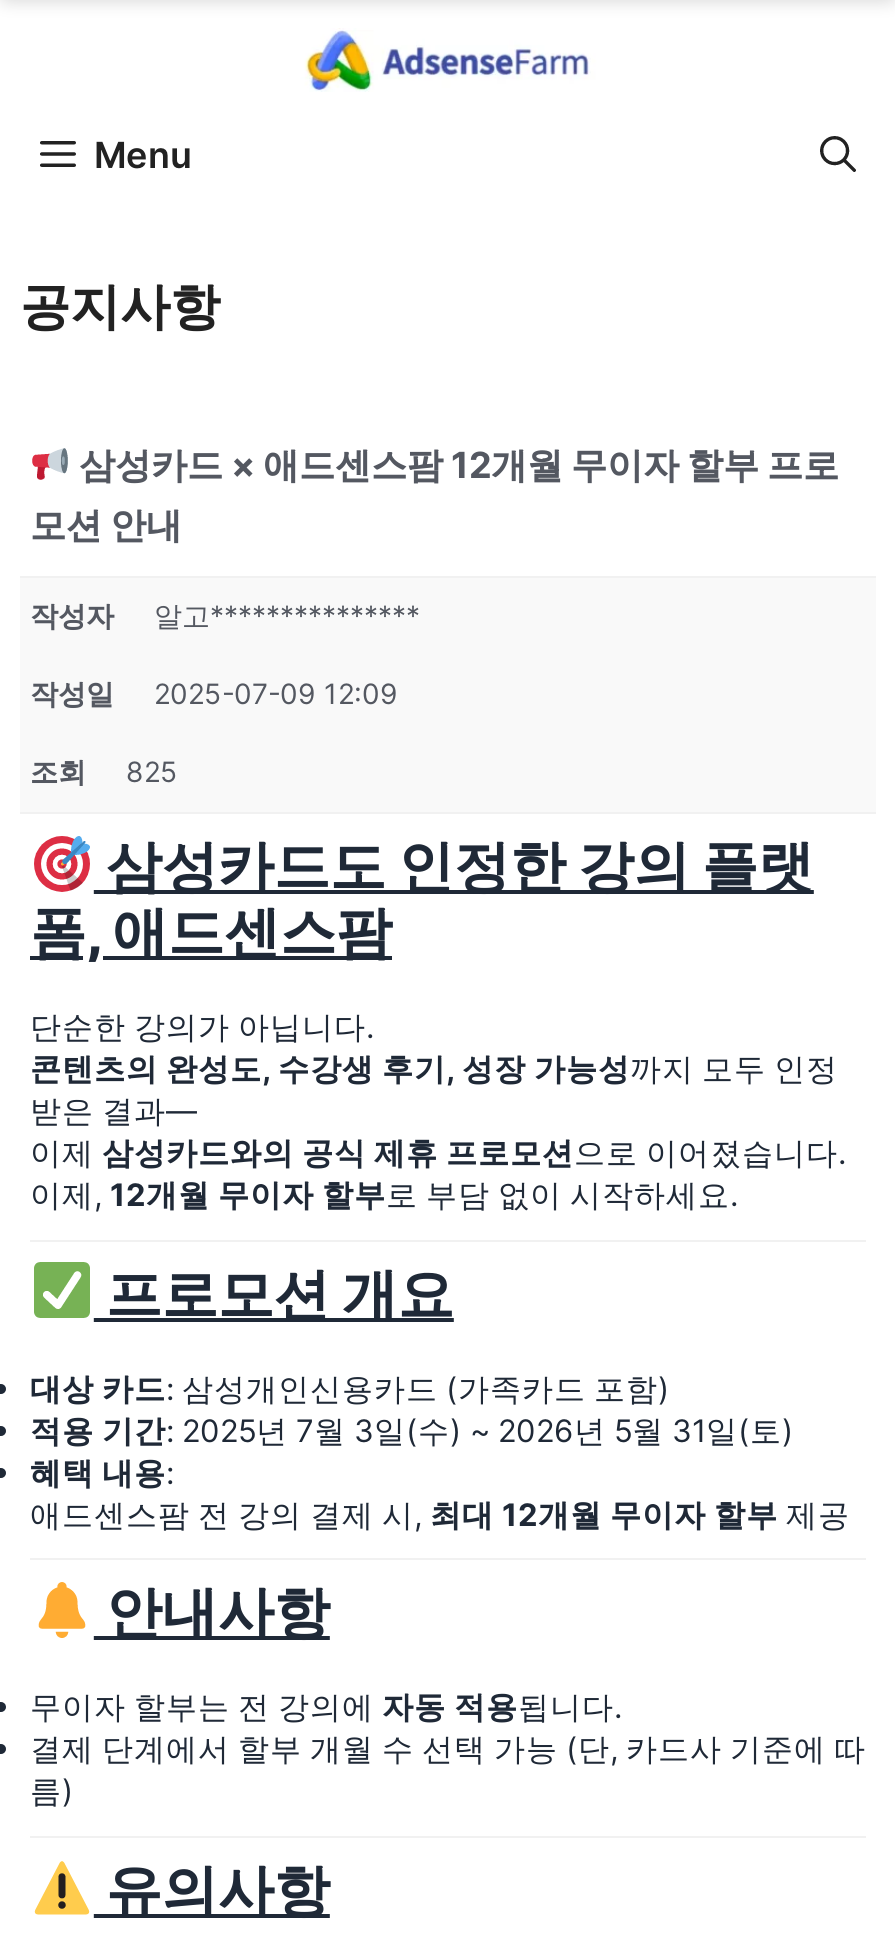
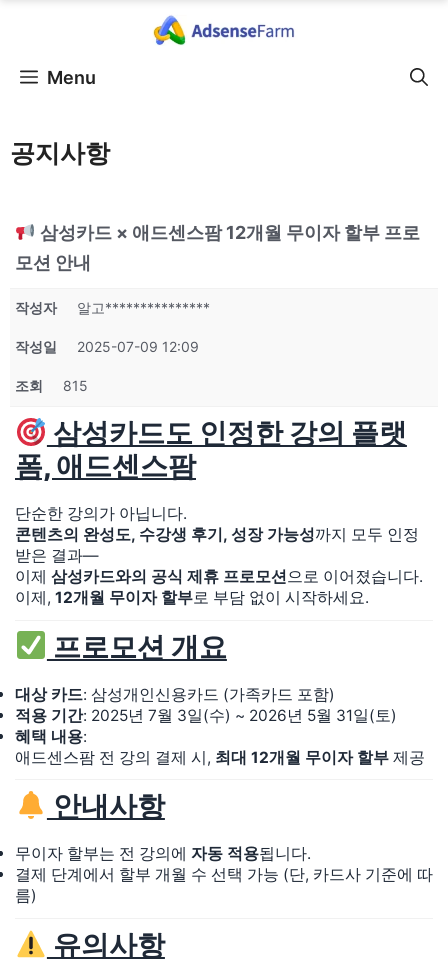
[30,754,178,788] 조회 825 -> [15,377,88,394] 조회 815

